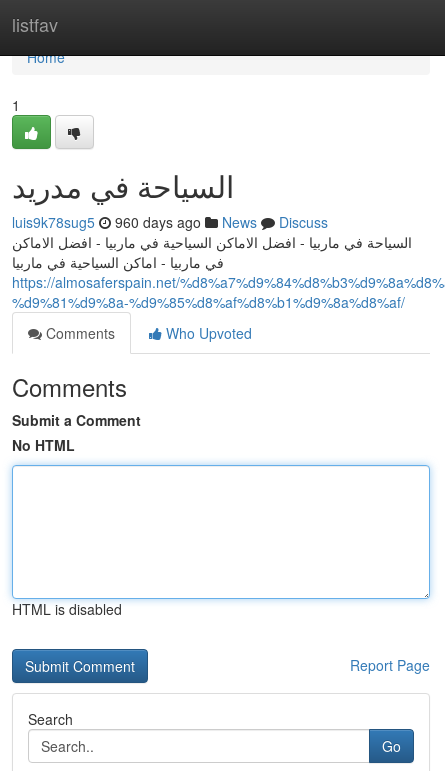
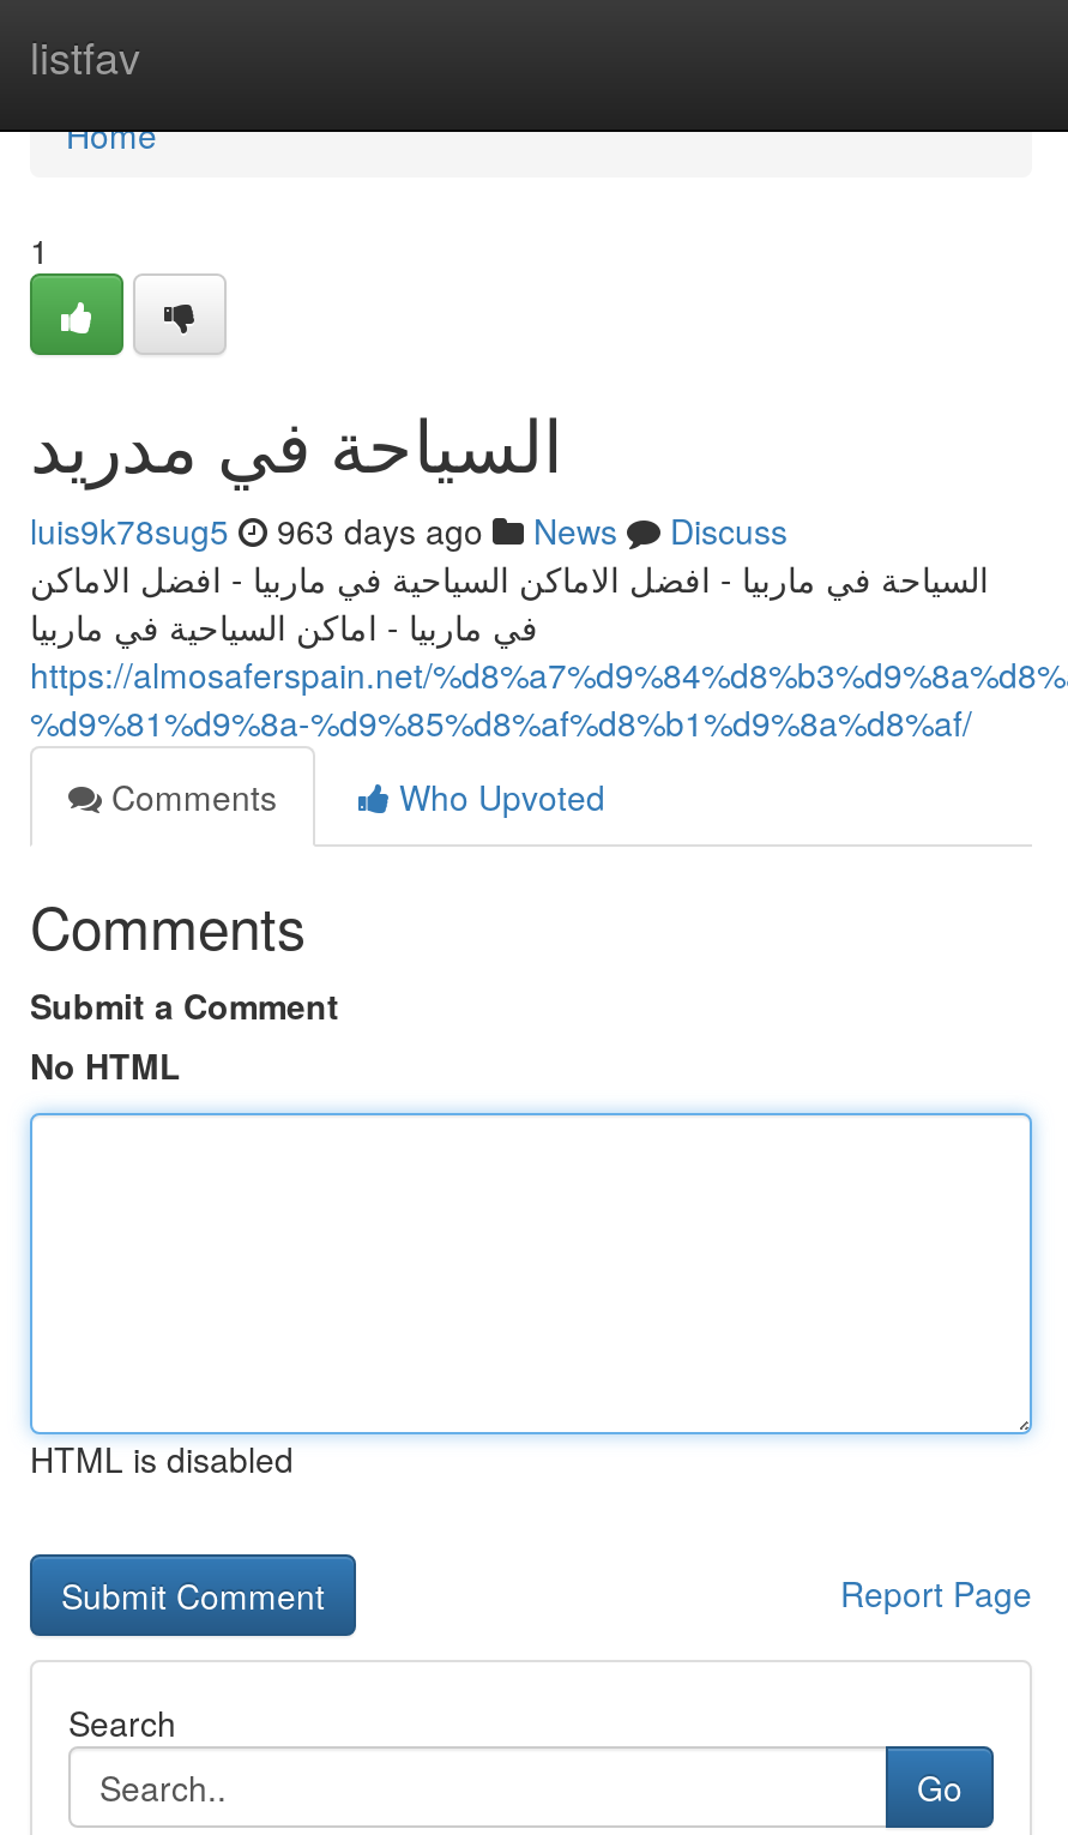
[12,212,328,232] luis9k78sug5 960 days ago News Discuss -> [30,506,788,554] luis9k78sug5 963 days ago News Discuss

